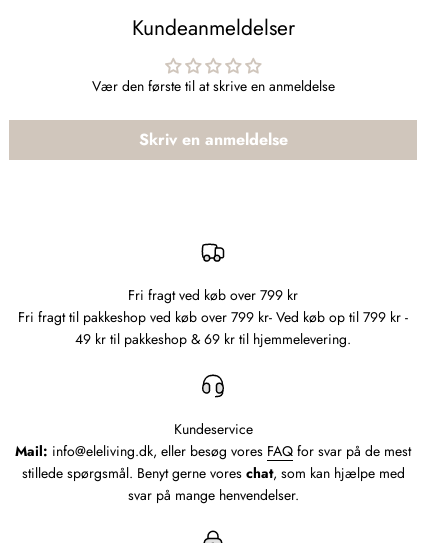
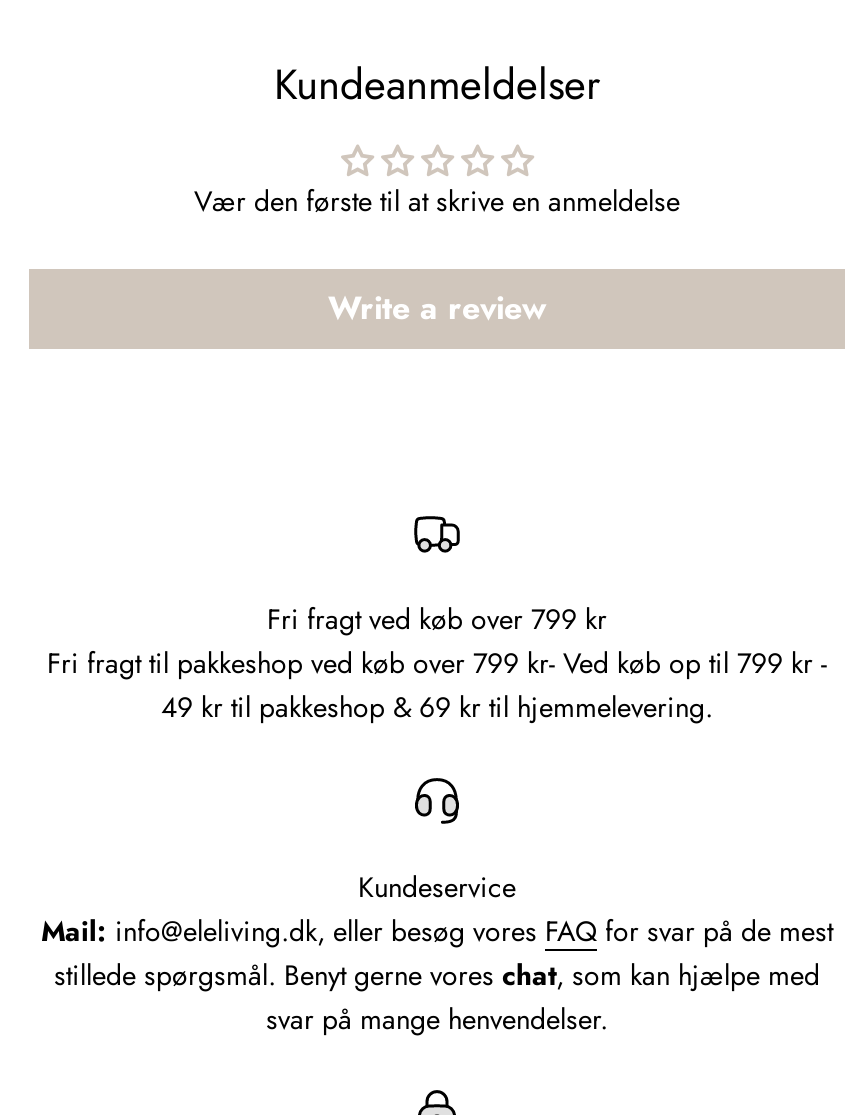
[138,128,287,151] Skriv en anmeldelse -> [328,285,546,331] Write a review

